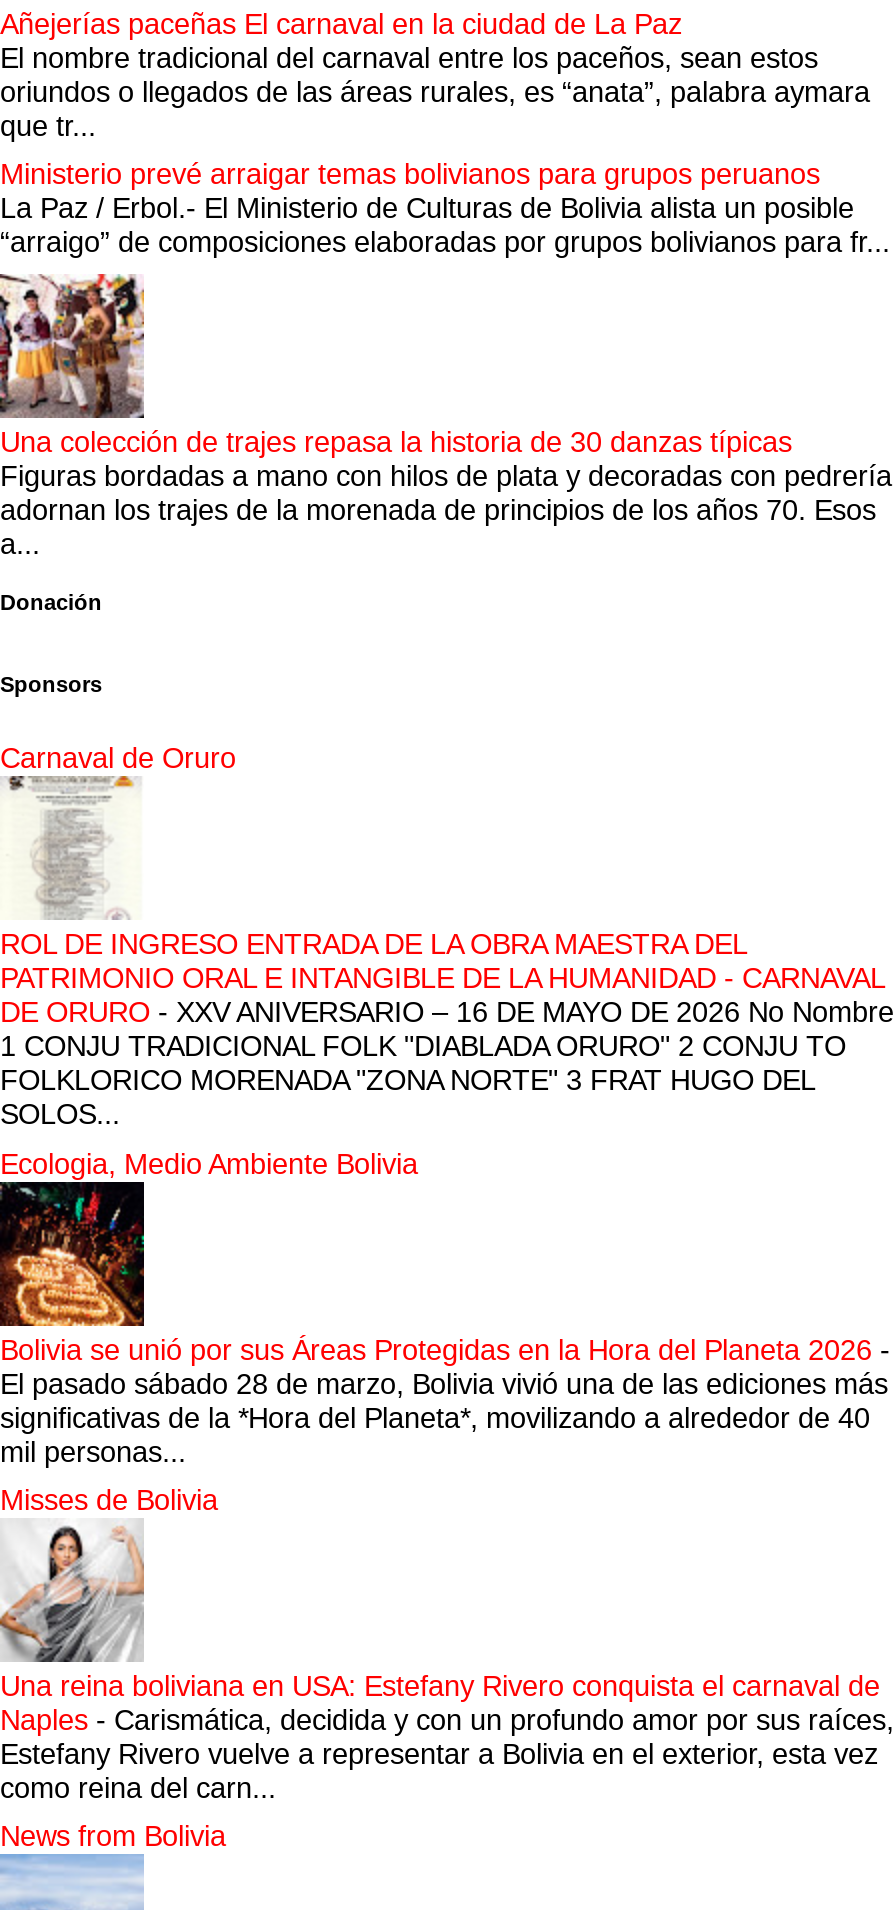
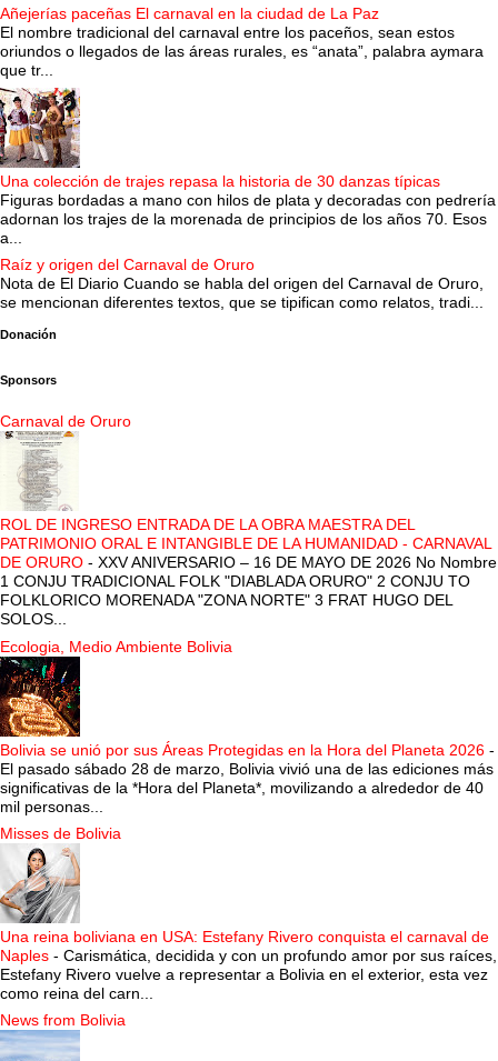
[0,158,890,258] Ministerio prevé arraigar temas bolivianos para grupos peruanos | La Paz / Erbol.- El Ministerio de Culturas de Bolivia alista un posible | “arraigo” de composiciones elaboradas por grupos bolivianos para fr... -> none
moved [0,266,892,561] -> [0,83,496,247]: [image] | Una colección de trajes repasa la historia de 30 danzas típicas | Figuras bordadas a mano con hilos de plata y decoradas con pedrería | adornan los trajes de la morenada de principios de los años 70. Esos | a...
none -> [0,256,484,312] Raíz y origen del Carnaval de Oruro | Nota de El Diario Cuando se habla del origen del Carnaval de Oruro, | se mencionan diferentes textos, que se tipifican como relatos, tradi...

